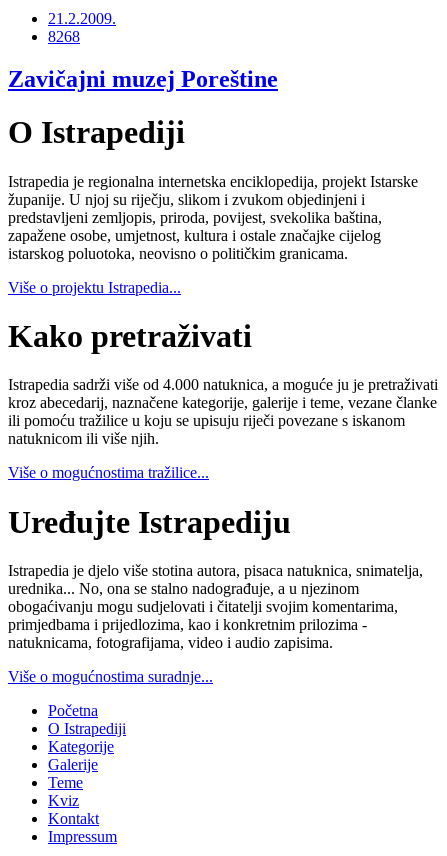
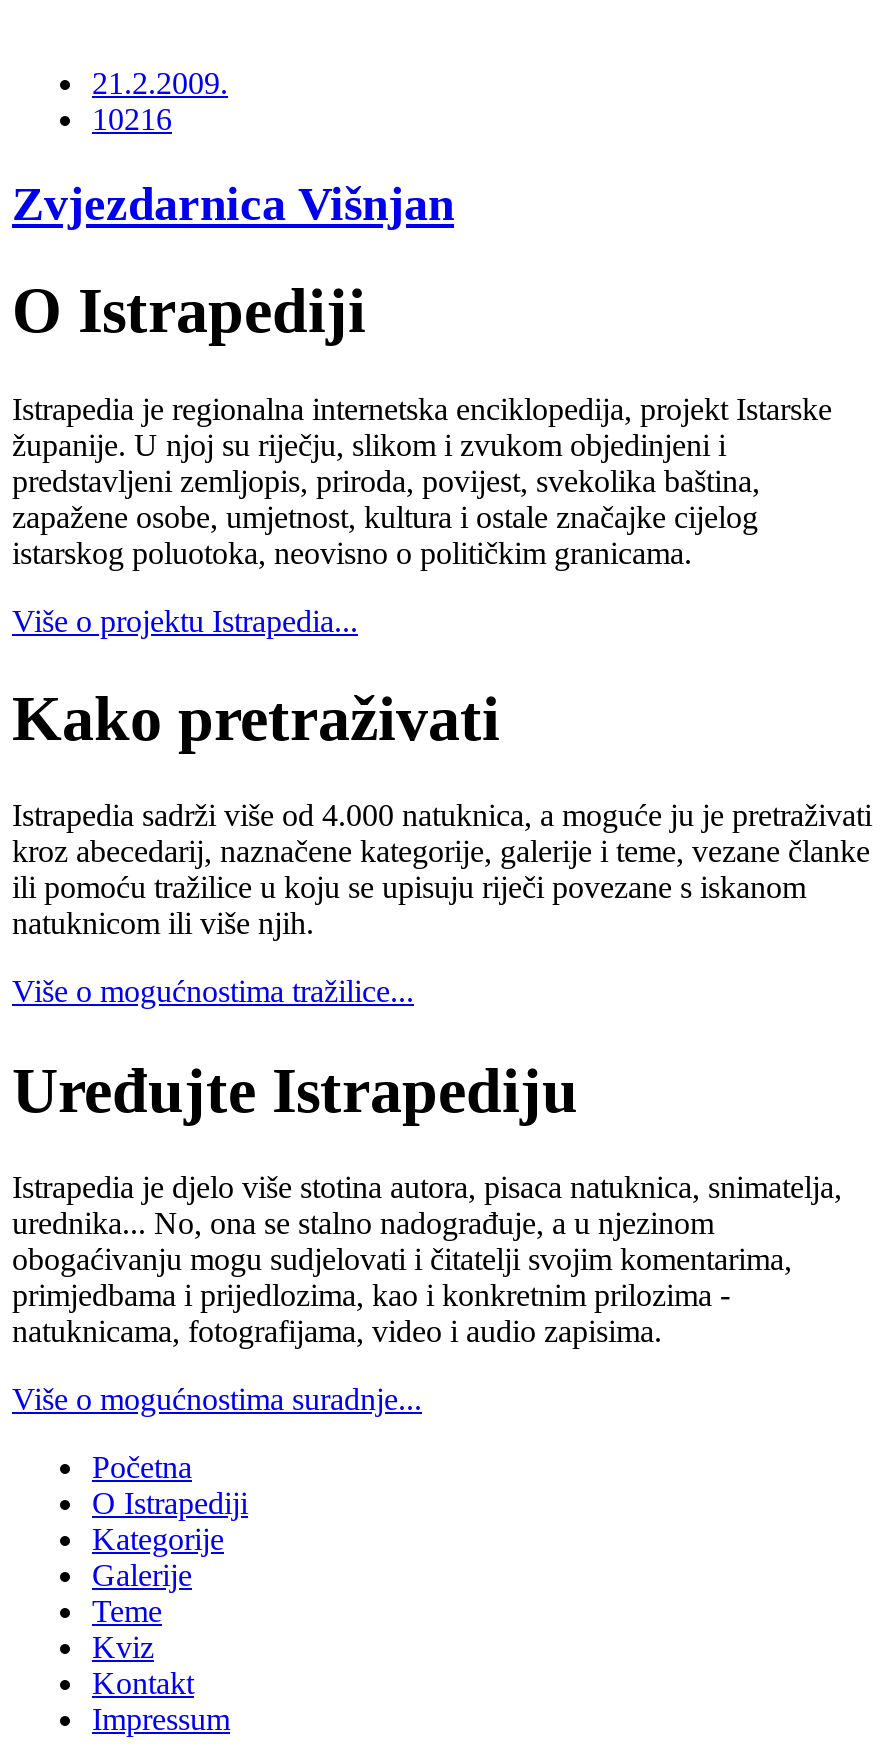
[48,28,80,45] 8268 -> [92,102,172,136] 10216
[8,66,278,92] Zavičajni muzej Poreštine -> [12,177,454,229] Zvjezdarnica Višnjan

